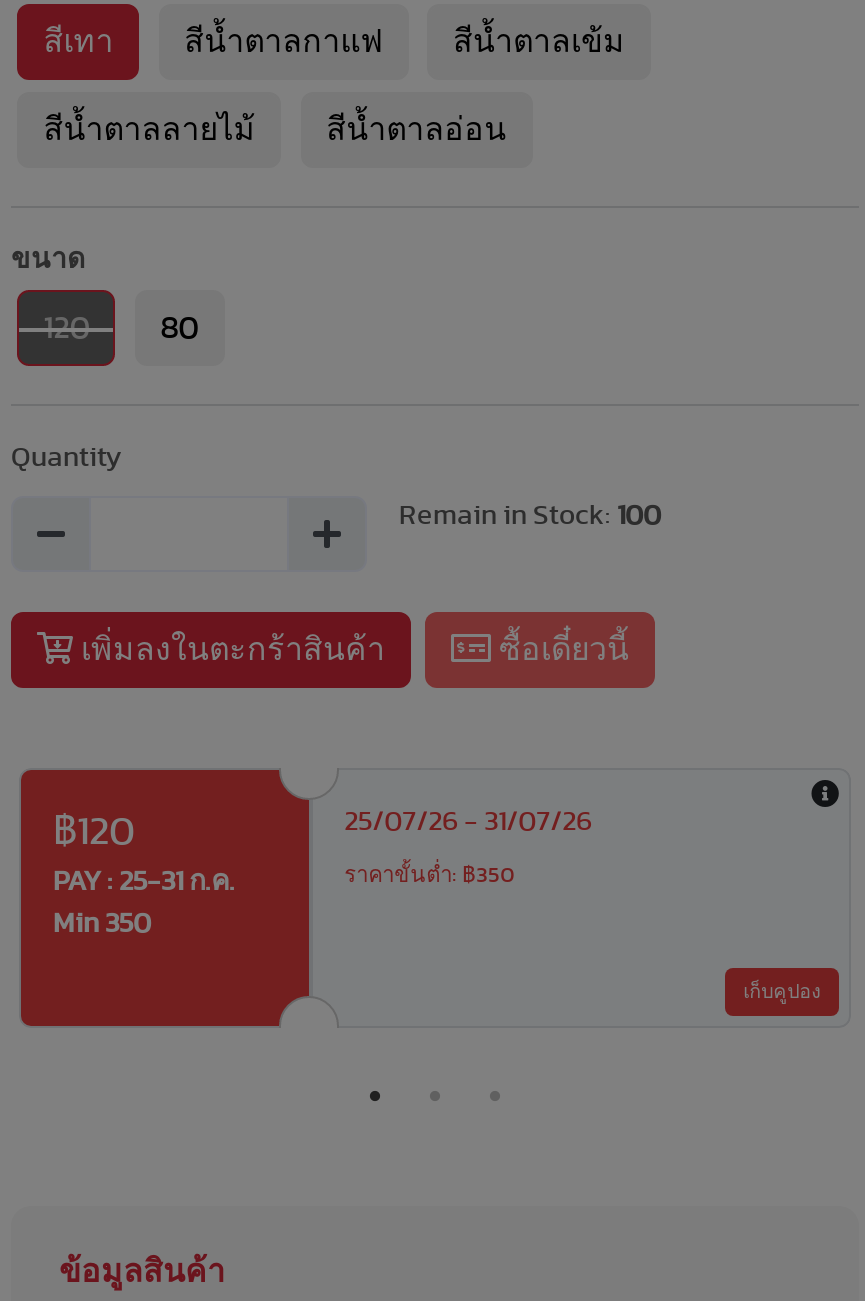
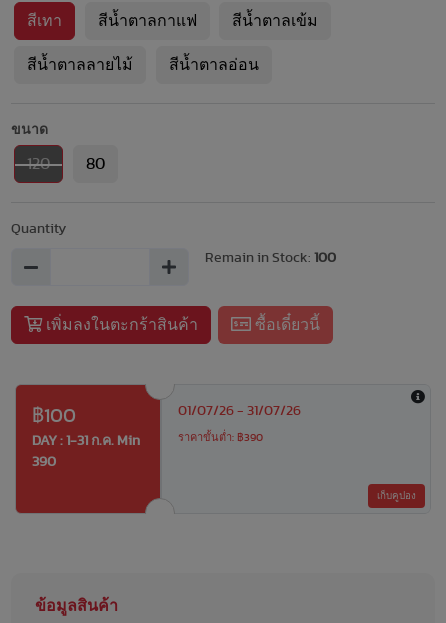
[53,811,235,895] ฿120 | PAY : 25-31 ก.ค. -> [32,406,140,448] ฿100 | DAY : 1-31 ก.ค. Min
[344,807,592,835] 25/07/26 - 31/07/26 -> [178,404,301,418] 01/07/26 - 31/07/26
[344,863,514,885] ราคาขั้นต่ำ: ฿350 -> [178,432,263,443] ราคาขั้นต่ำ: ฿390
[53,909,151,937] Min 350 -> [32,455,56,469] 390

